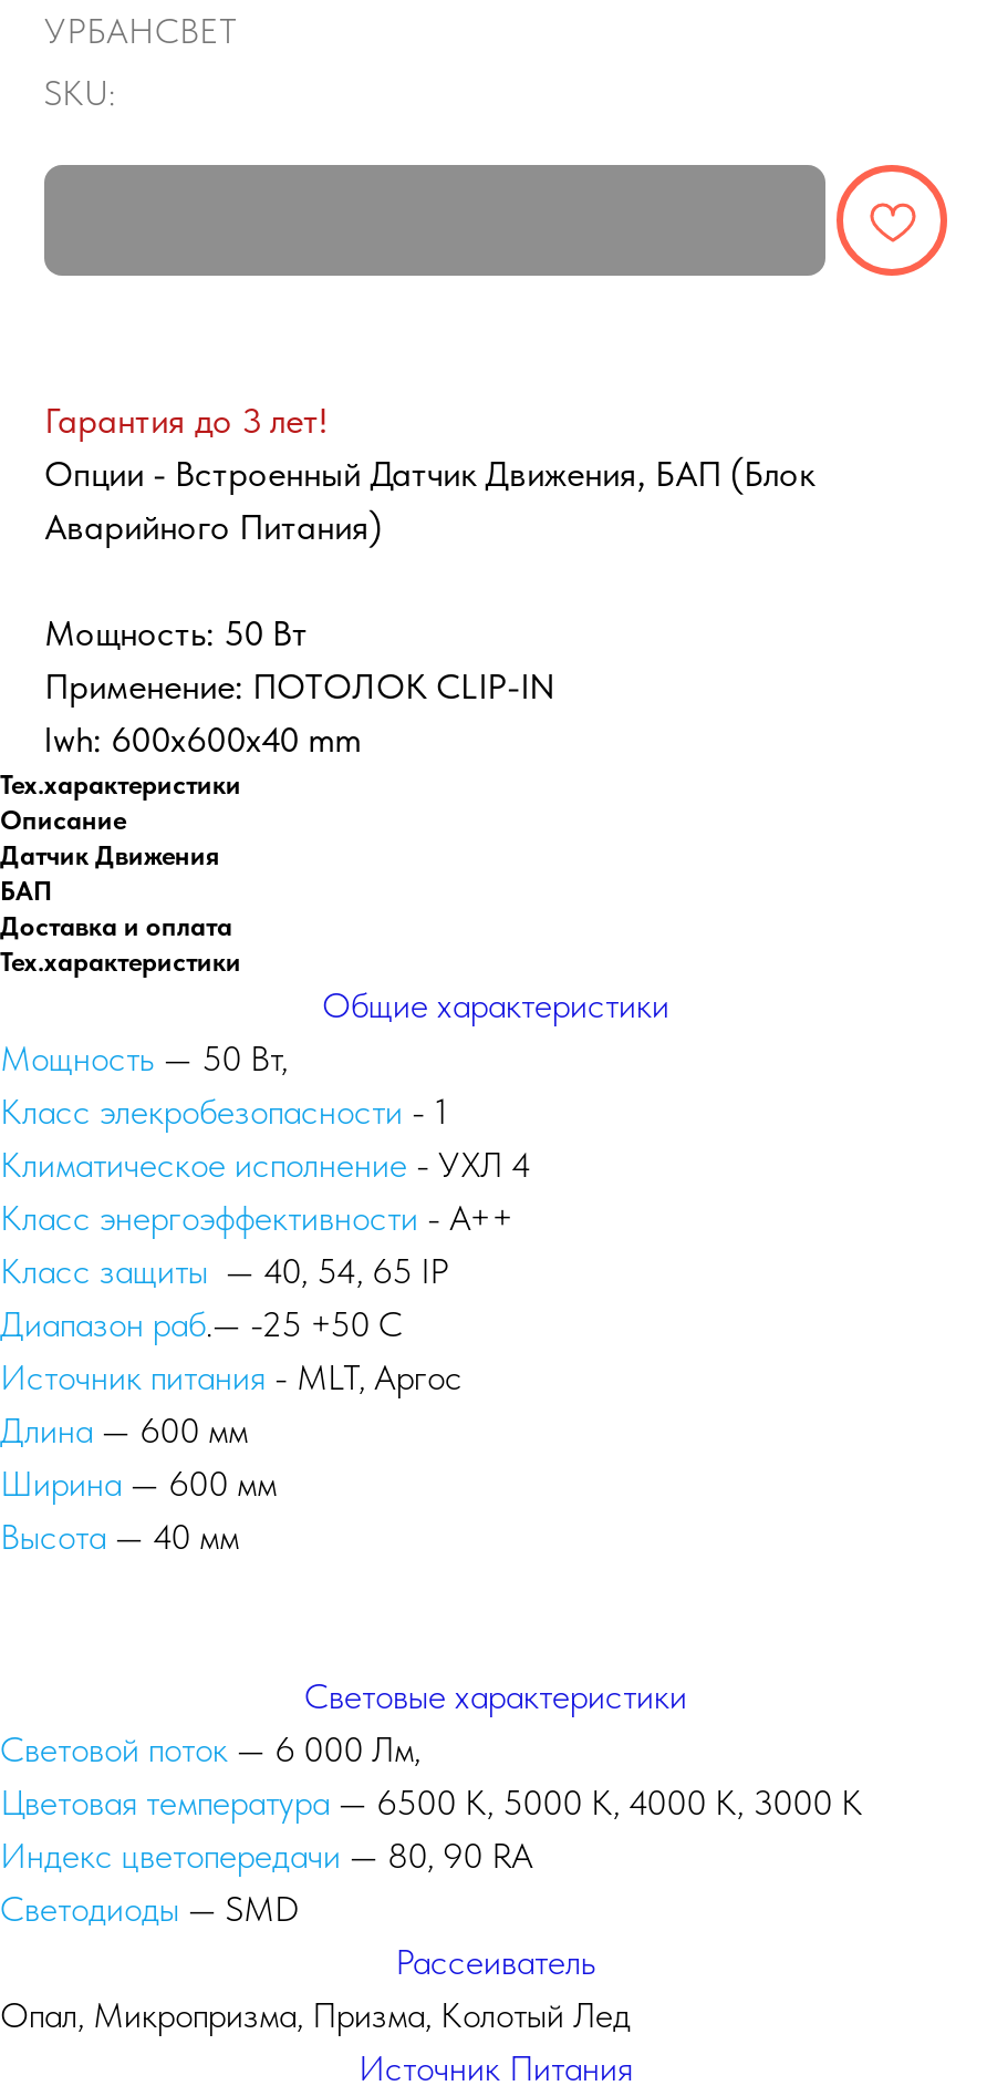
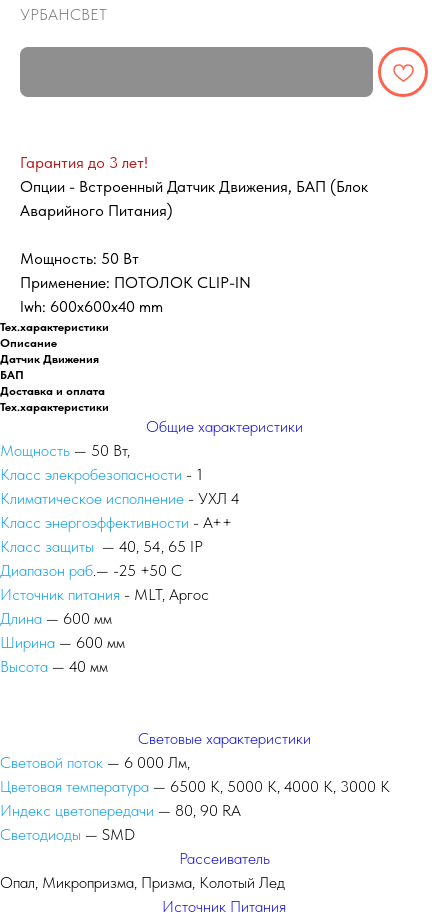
[44,72,115,114] SKU: -> none

